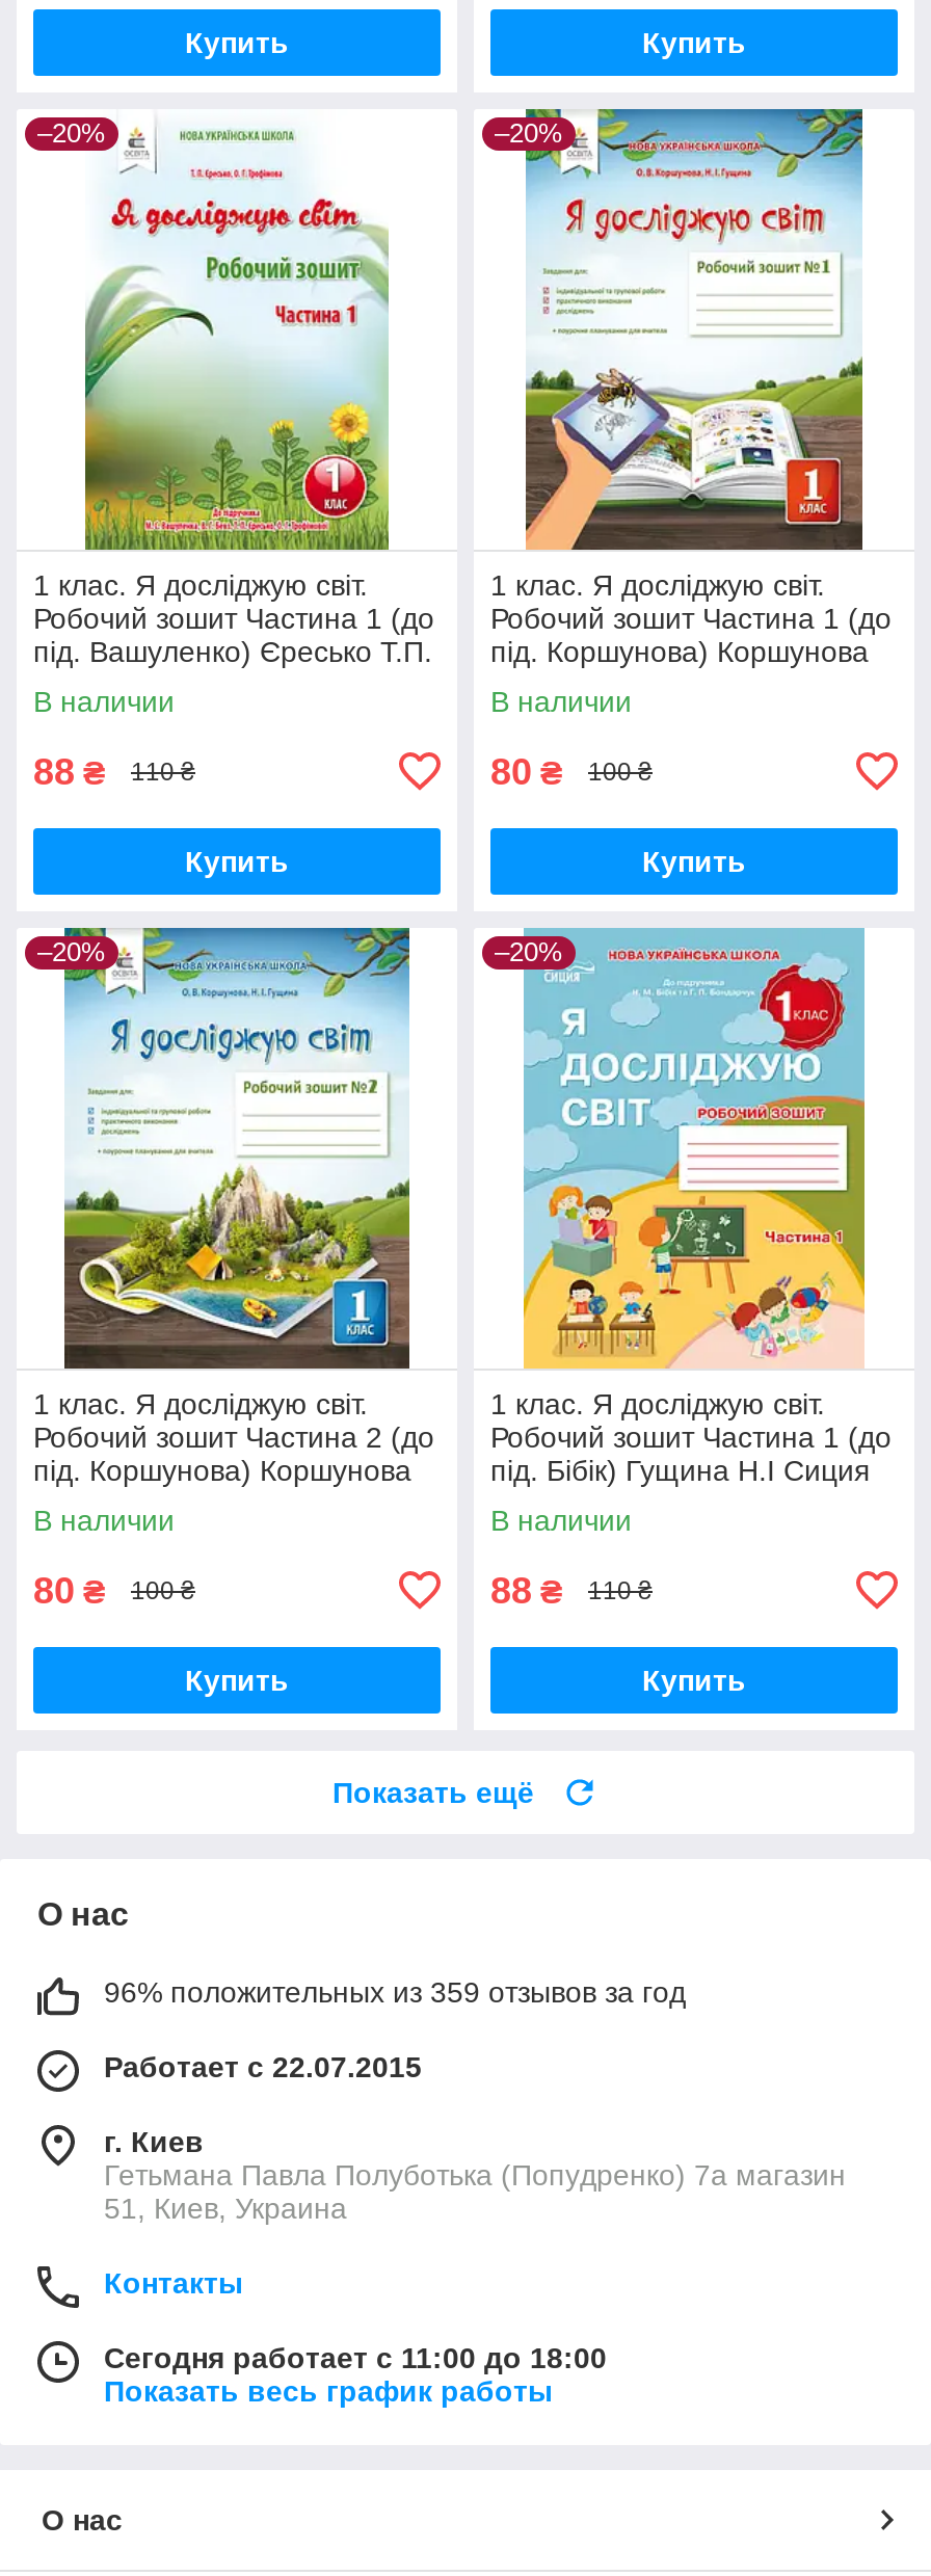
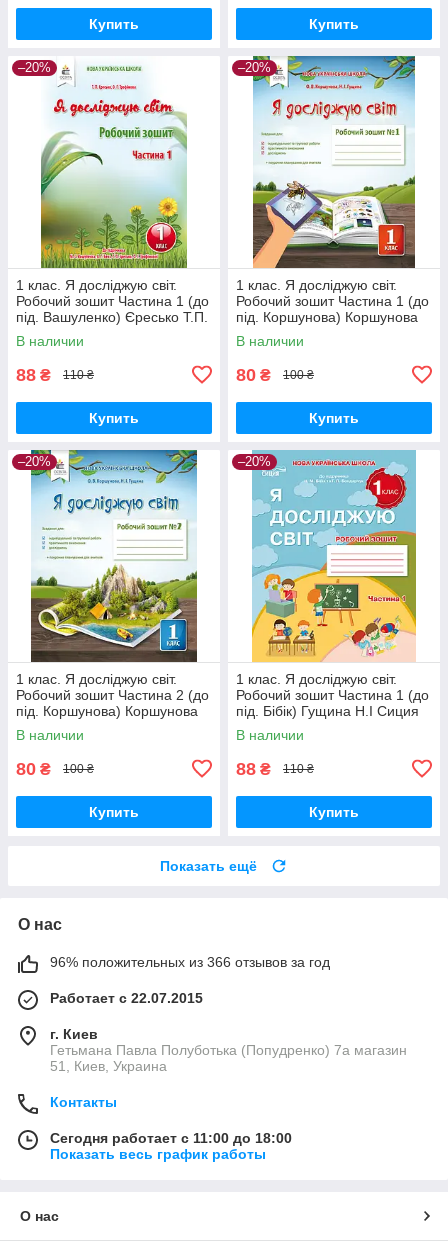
[104,1975,686,2008] 96% положительных из 359 отзывов за год -> [50,954,330,970] 96% положительных из 366 отзывов за год

